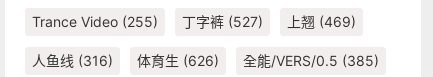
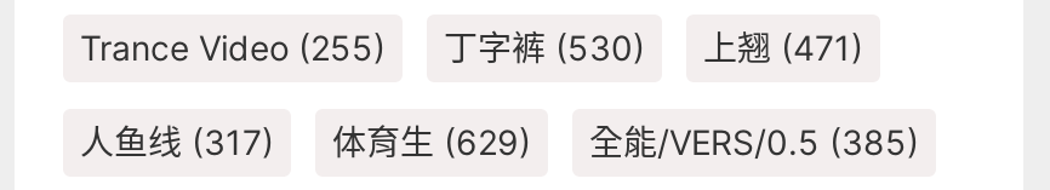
[182,13,263,30] 丁字裤(527) -> [444,26,645,67] 丁字裤(530)
[287,13,356,30] 上翘(469) -> [703,26,863,67] 上翘(471)
[32,52,113,69] 人鱼线(316) -> [80,120,274,161] 人鱼线(317)
[137,52,219,69] 体育生(626) -> [332,120,531,161] 体育生(629)

